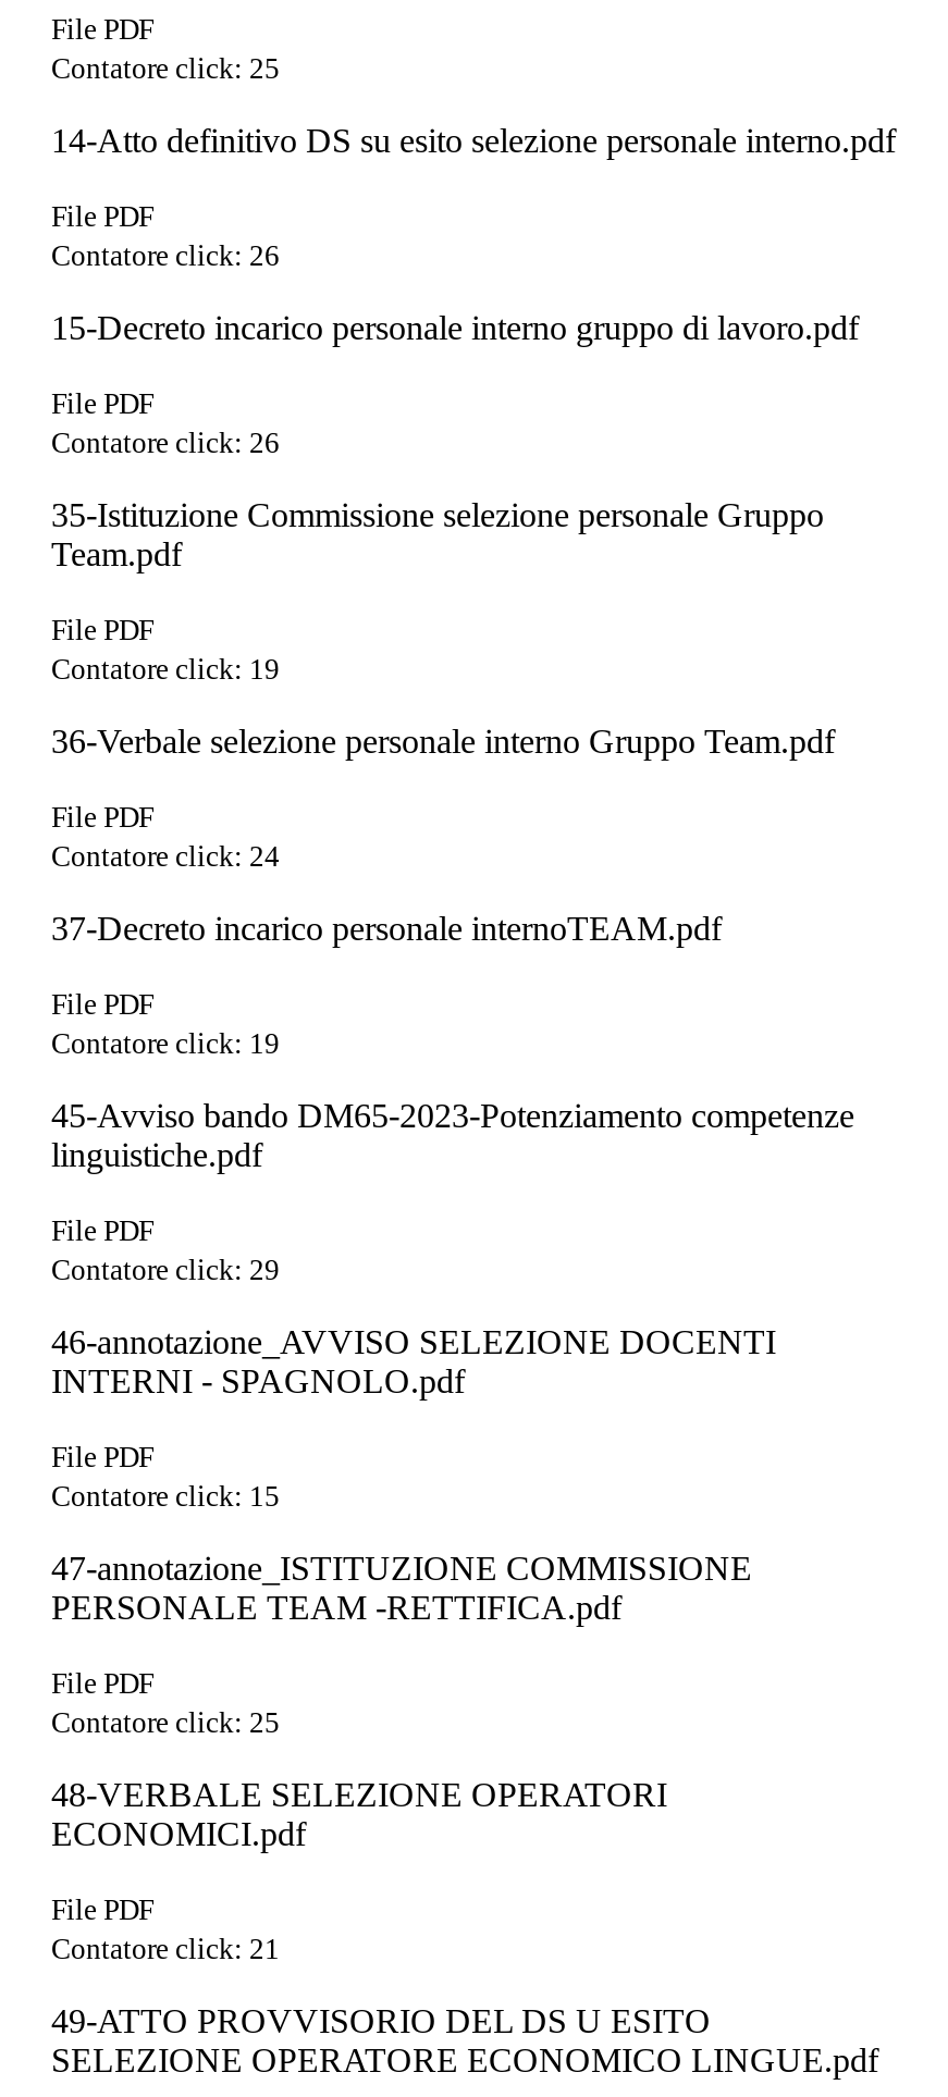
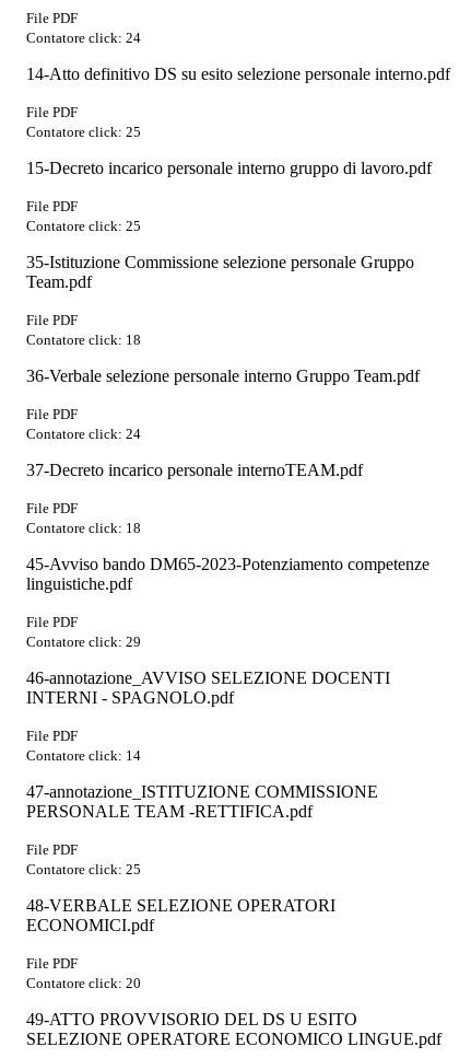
[51,52,280,85] Contatore click: 25 -> [26,30,141,46] Contatore click: 24
[51,240,280,272] Contatore click: 26 -> [26,124,141,140] Contatore click: 25
[51,427,280,459] Contatore click: 26 -> [26,218,141,234] Contatore click: 25
[51,653,280,686] Contatore click: 19 -> [26,332,141,348] Contatore click: 18
[51,1027,280,1060] Contatore click: 19 -> [26,520,141,536] Contatore click: 18
[51,1480,280,1513] Contatore click: 15 -> [26,747,141,764] Contatore click: 14
[51,1933,280,1966] Contatore click: 21 -> [26,975,141,991] Contatore click: 20

